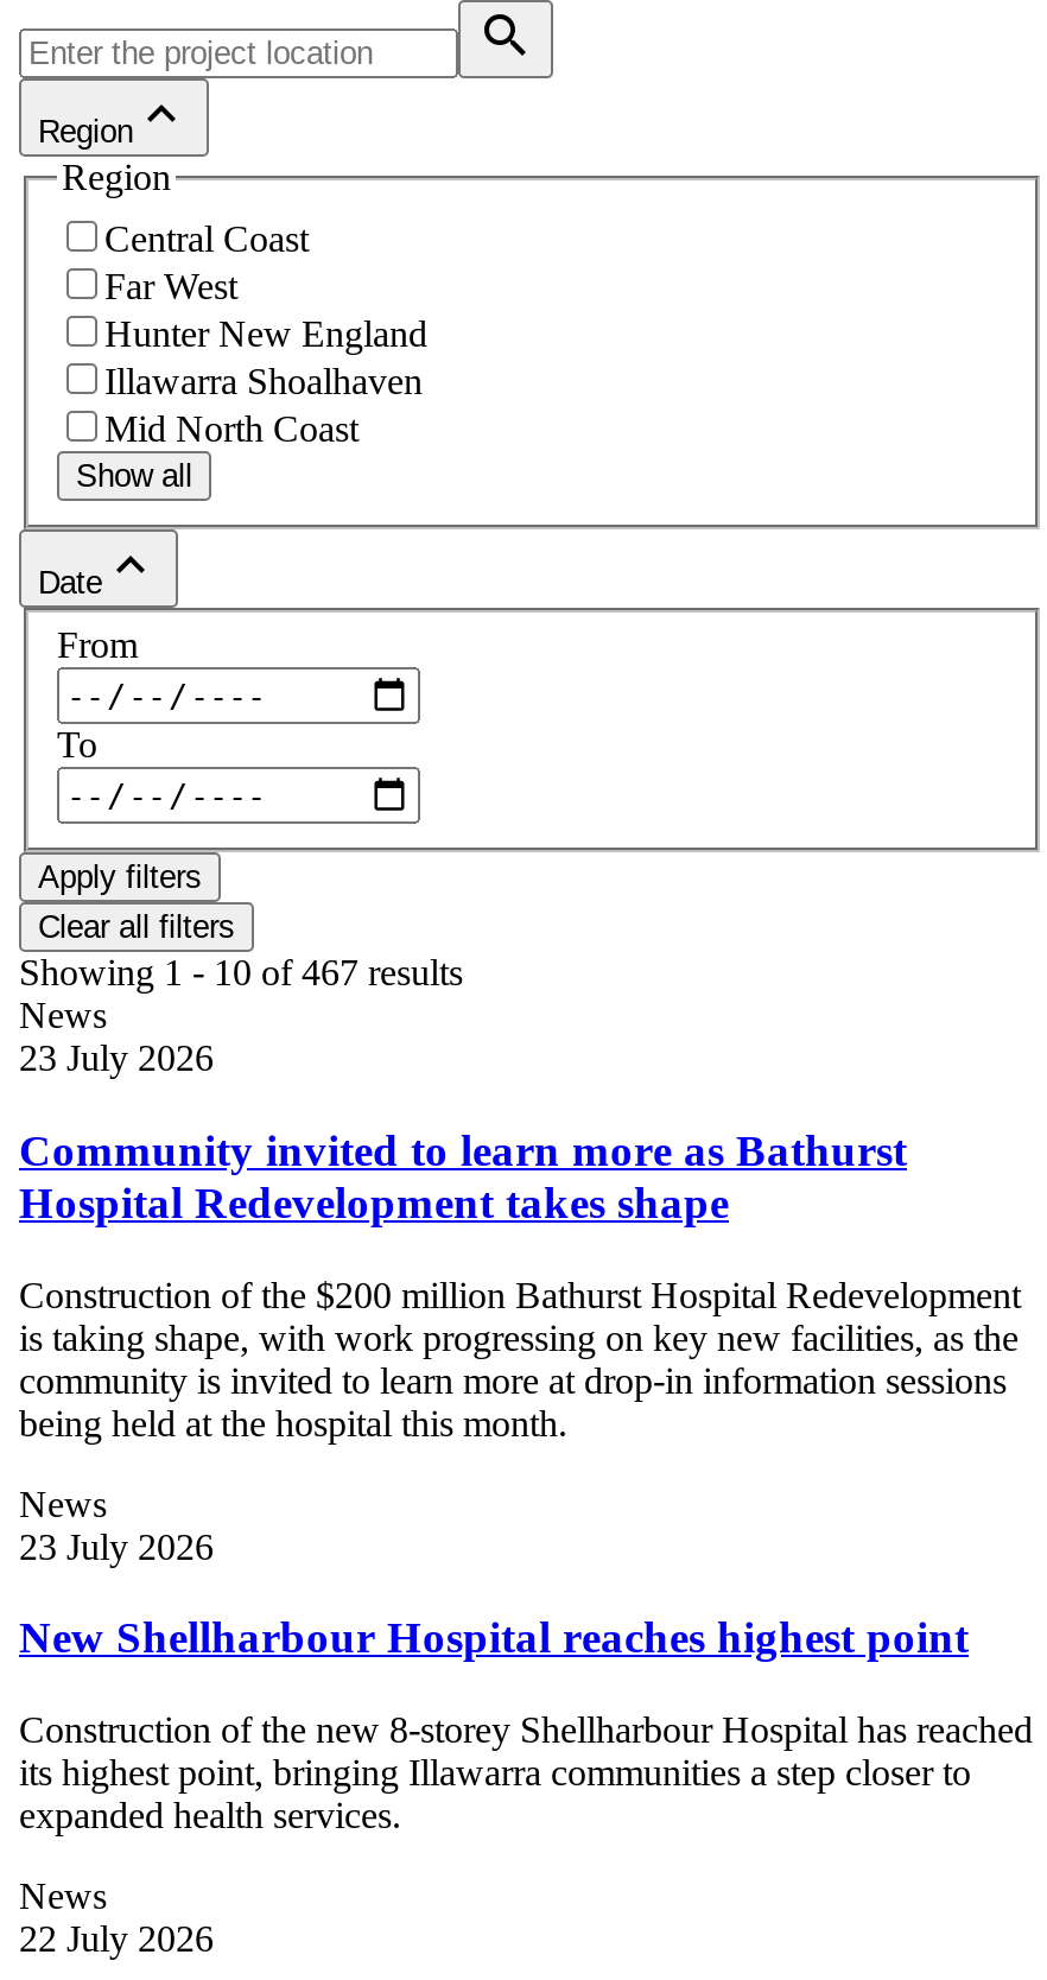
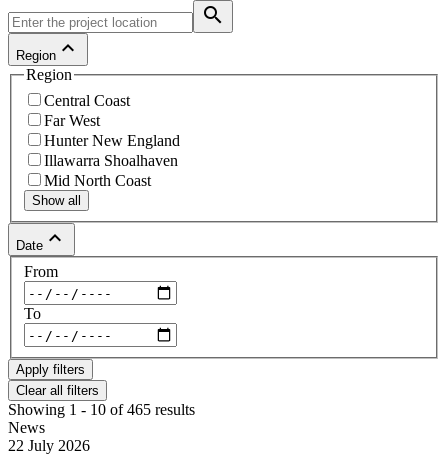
[19,952,1033,1835] Showing 1 - 10 of 467 results | News | 23 July 2026 | Community invited to learn more as Bathurst | Hospital Redevelopment takes shape | Construction of the $200 million Bathurst Hospital Redevelopment | is taking shape, with work progressing on key new facilities, as the | community is invited to learn more at drop-in information sessions | being held at the hospital this month. | News | 23 July 2026 | New Shellharbour Hospital reaches highest point | Construction of the new 8-storey Shellharbour Hospital has reached | its highest point, bringing Illawarra communities a step closer to | expanded health services. -> [8,401,195,418] Showing 1 - 10 of 465 results

